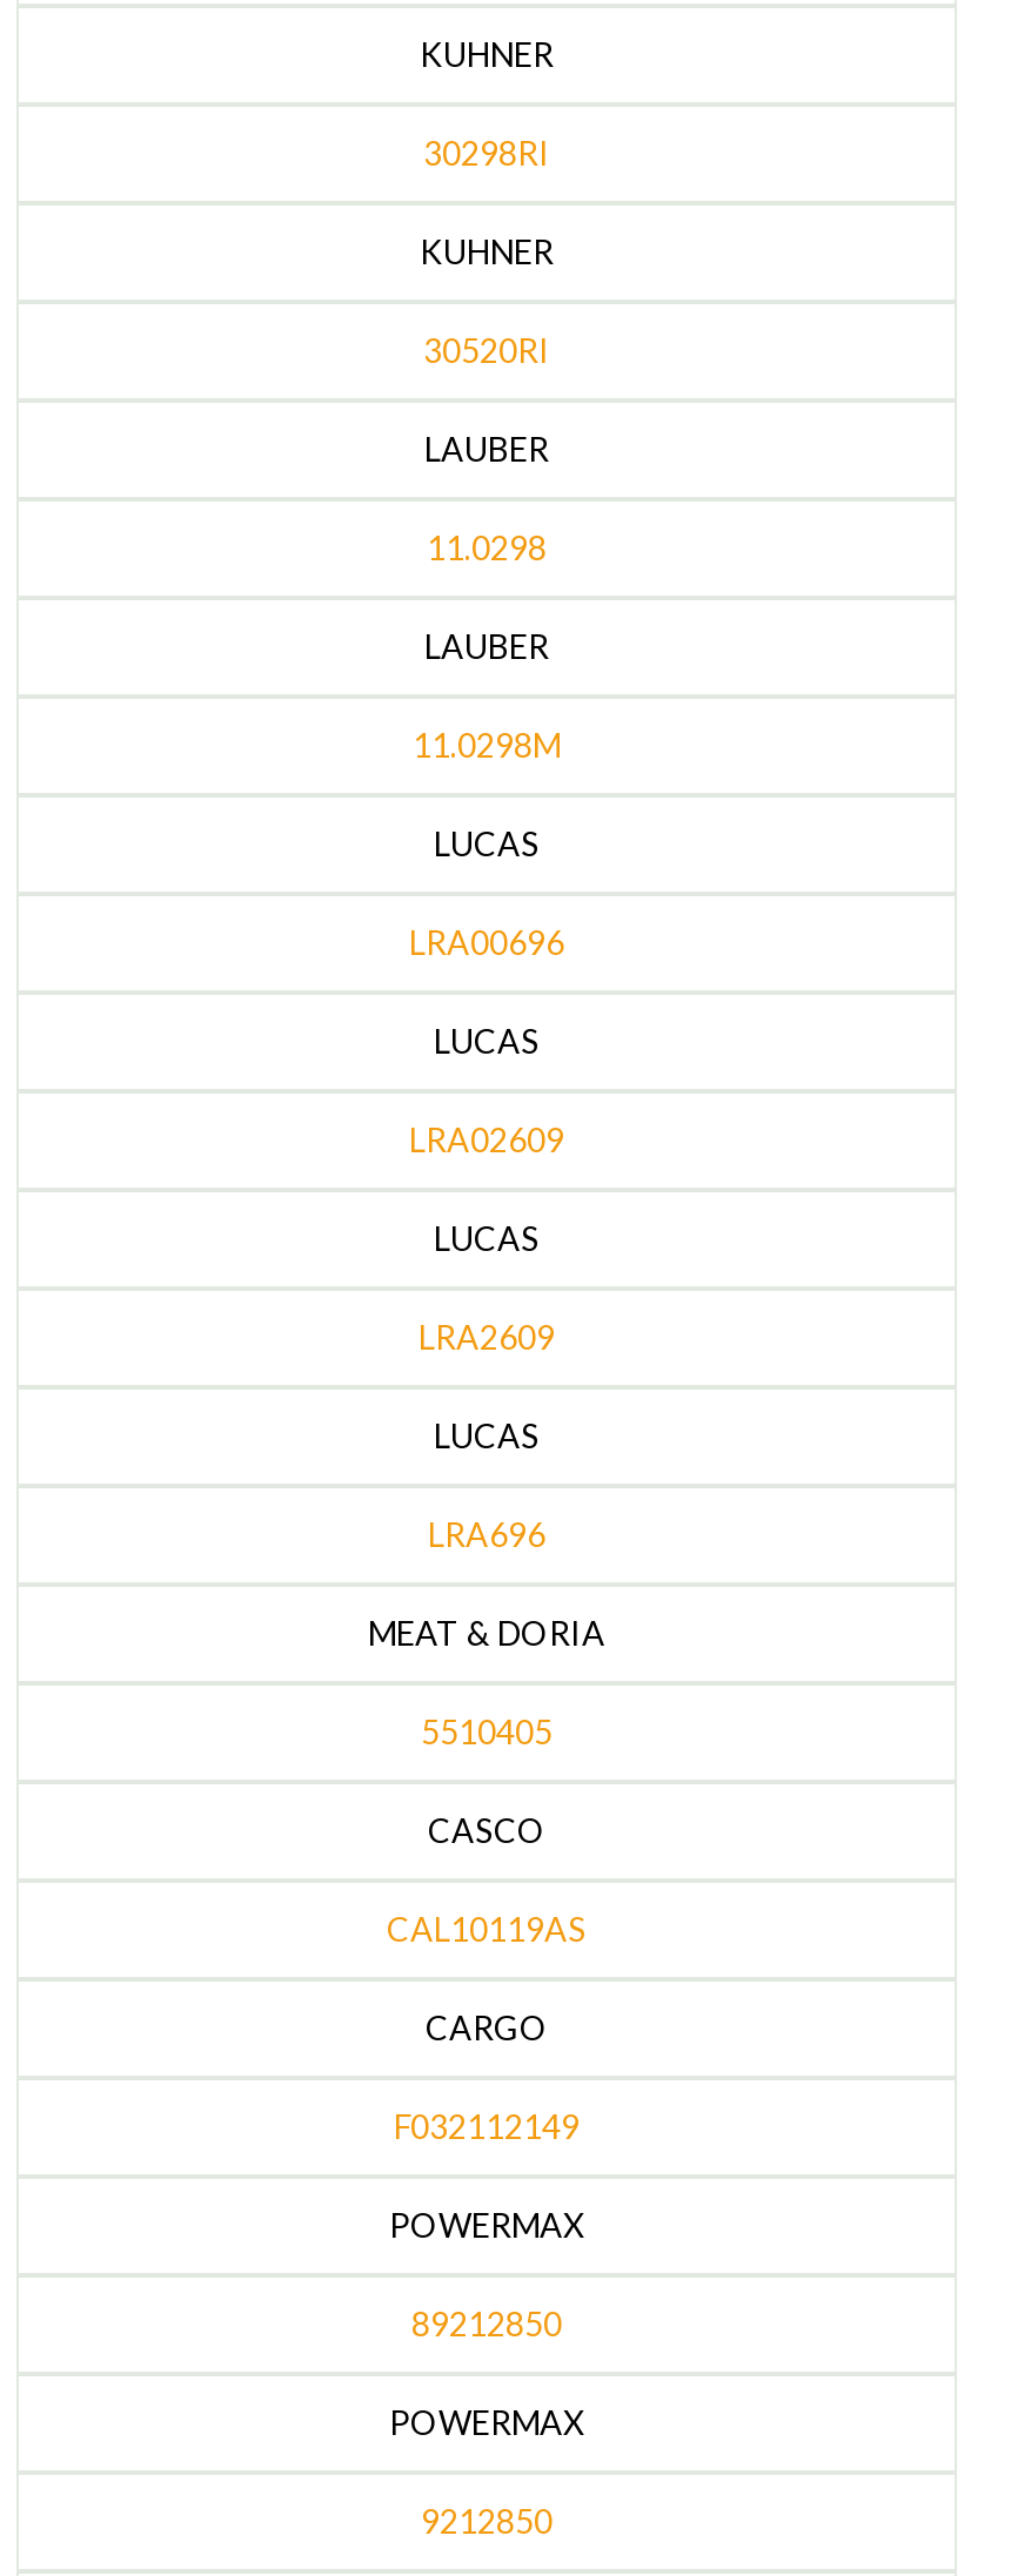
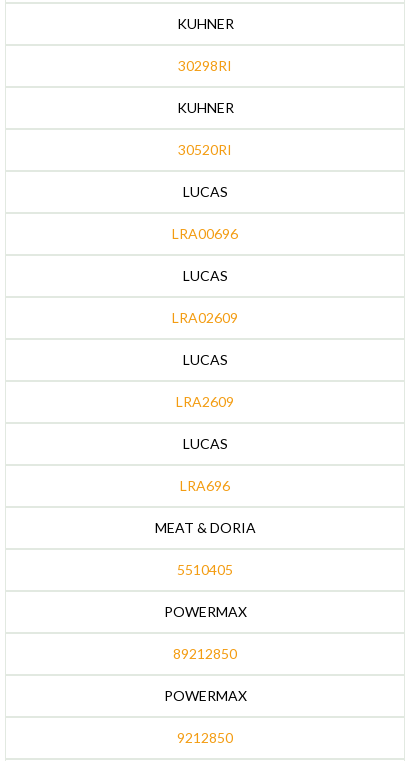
[413,428,561,764] LAUBER | 11.0298 | LAUBER | 11.0298M -> none
[387,1809,587,2145] CASCO | CAL10119AS | CARGO | F032112149 -> none

